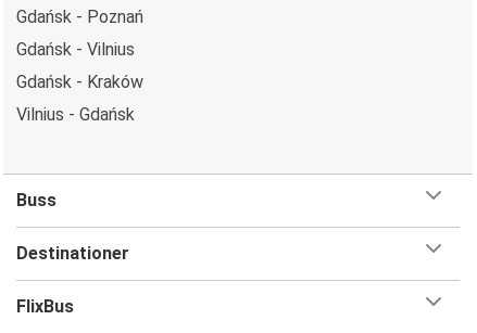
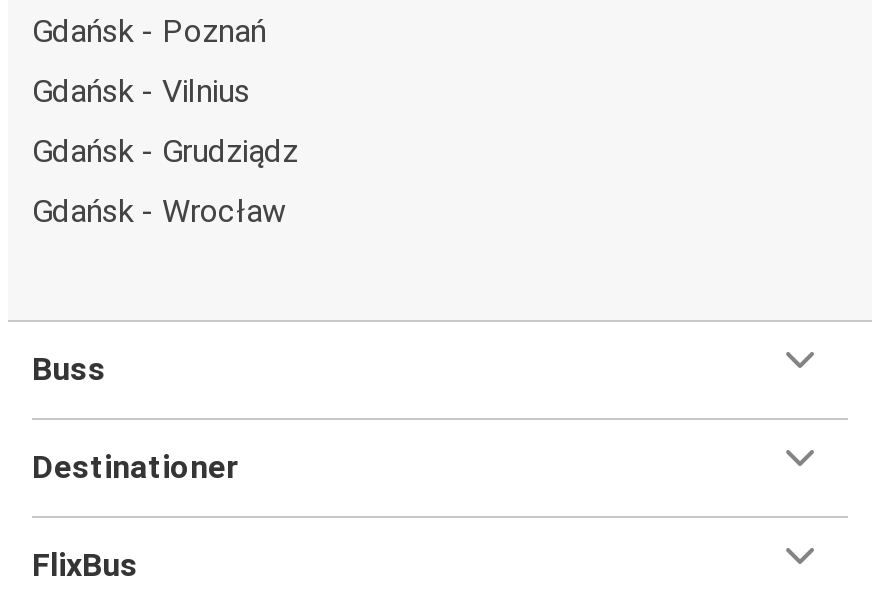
[16,71,143,92] Gdańsk - Kraków -> [32,131,298,169] Gdańsk - Grudziądz
[16,104,135,124] Vilnius - Gdańsk -> [32,191,286,229] Gdańsk - Wrocław

